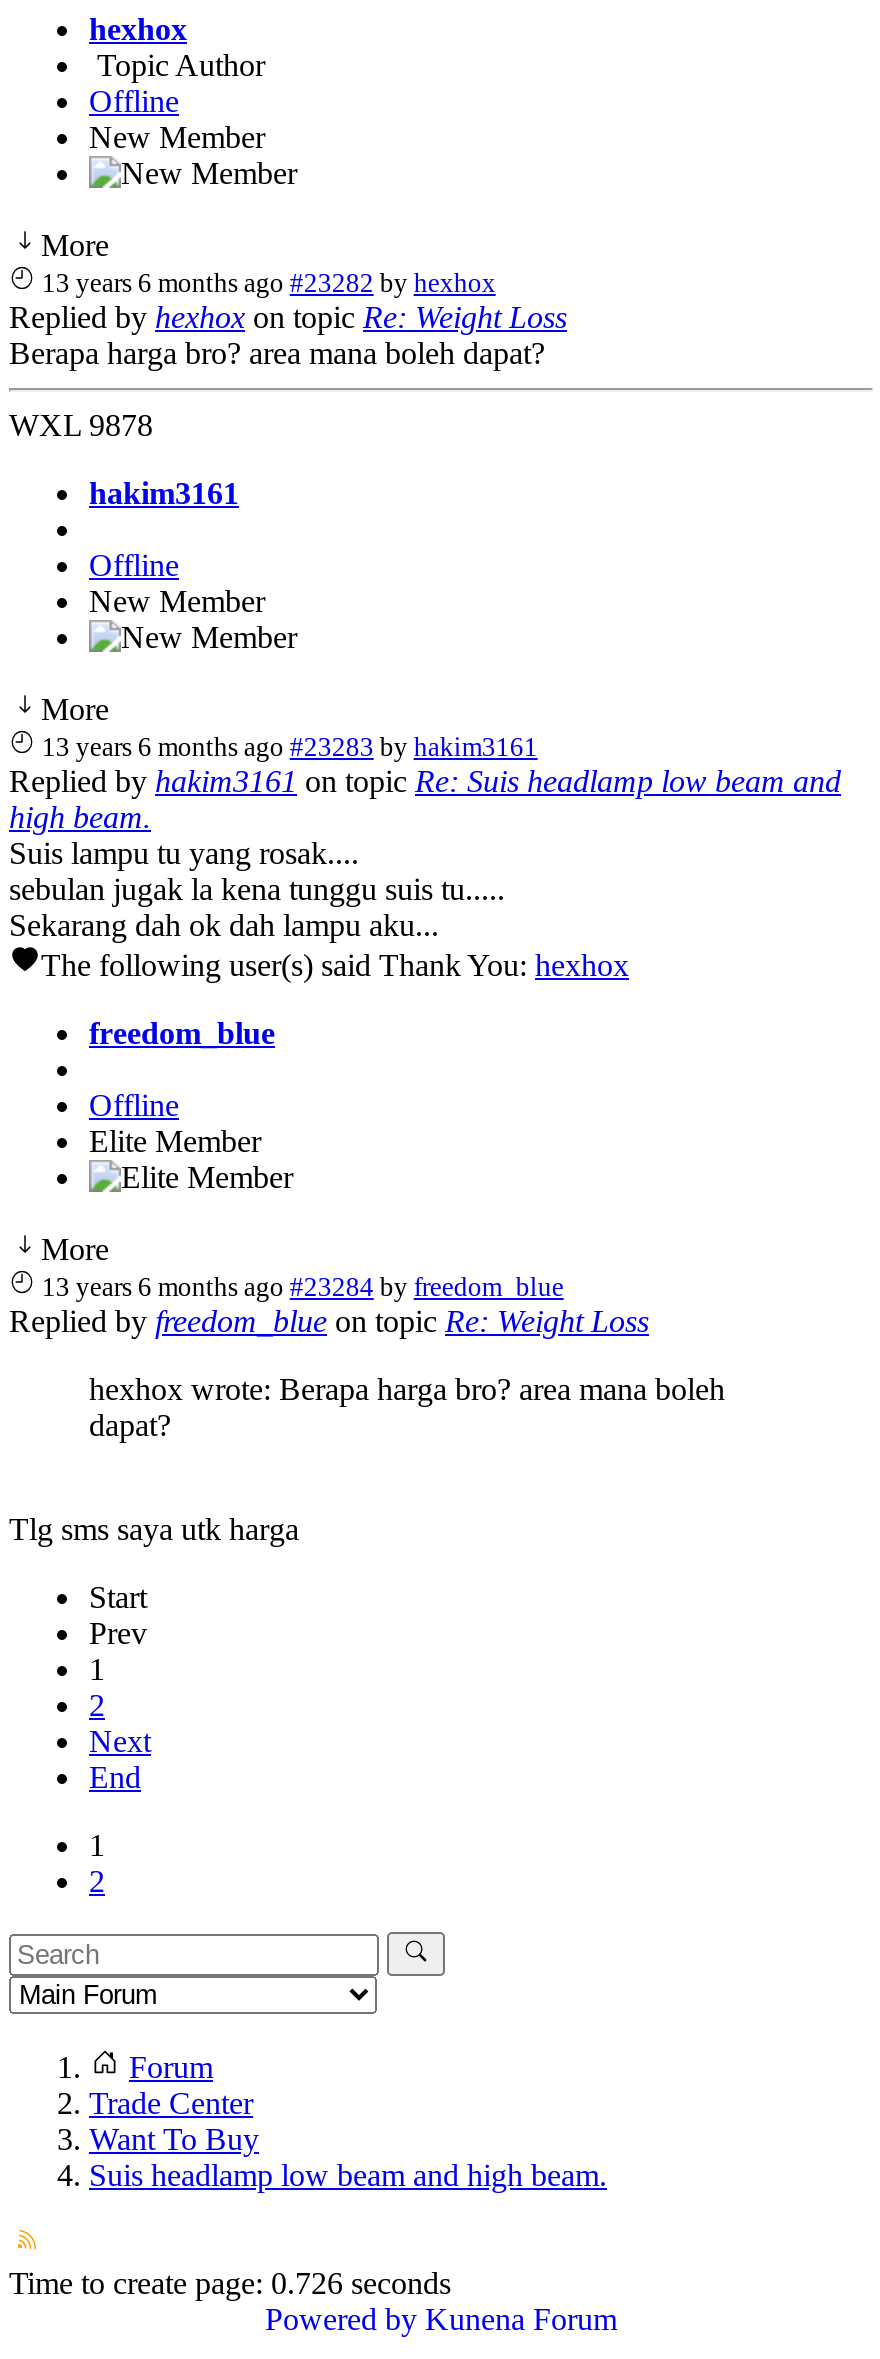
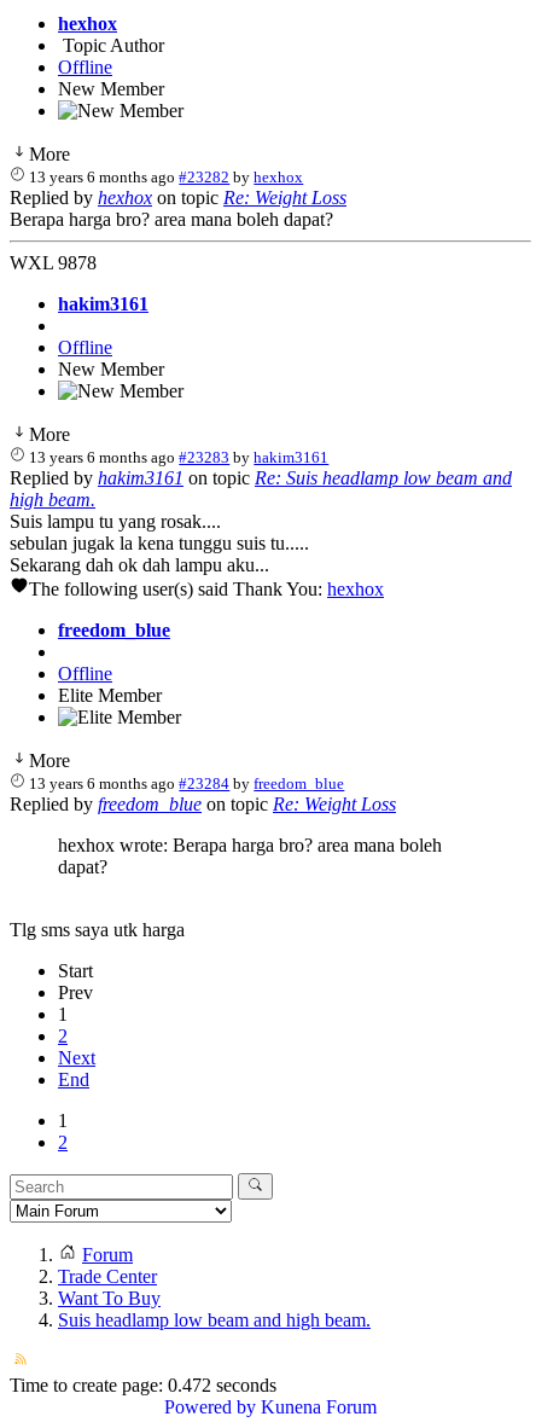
[9,2266,451,2300] Time to create page: 0.726 seconds -> [10,1375,276,1395] Time to create page: 0.472 seconds

